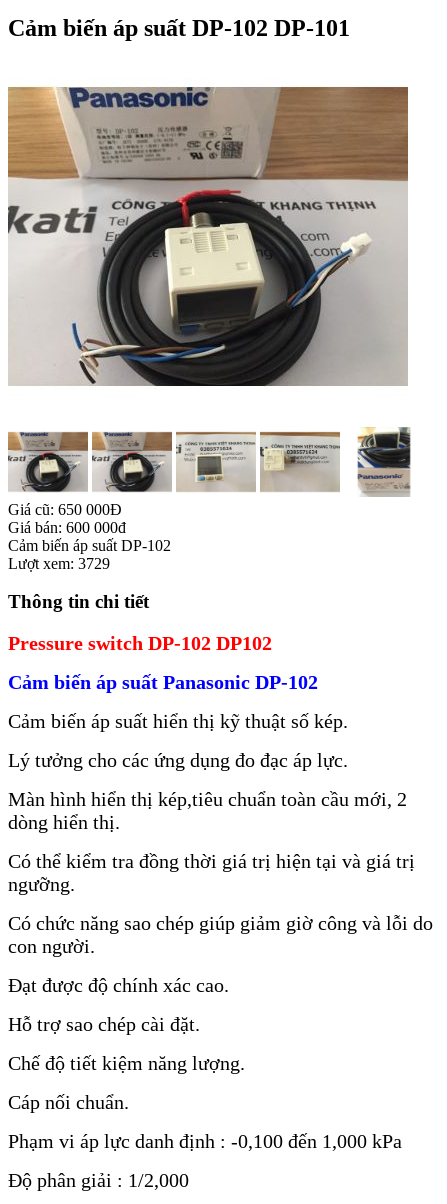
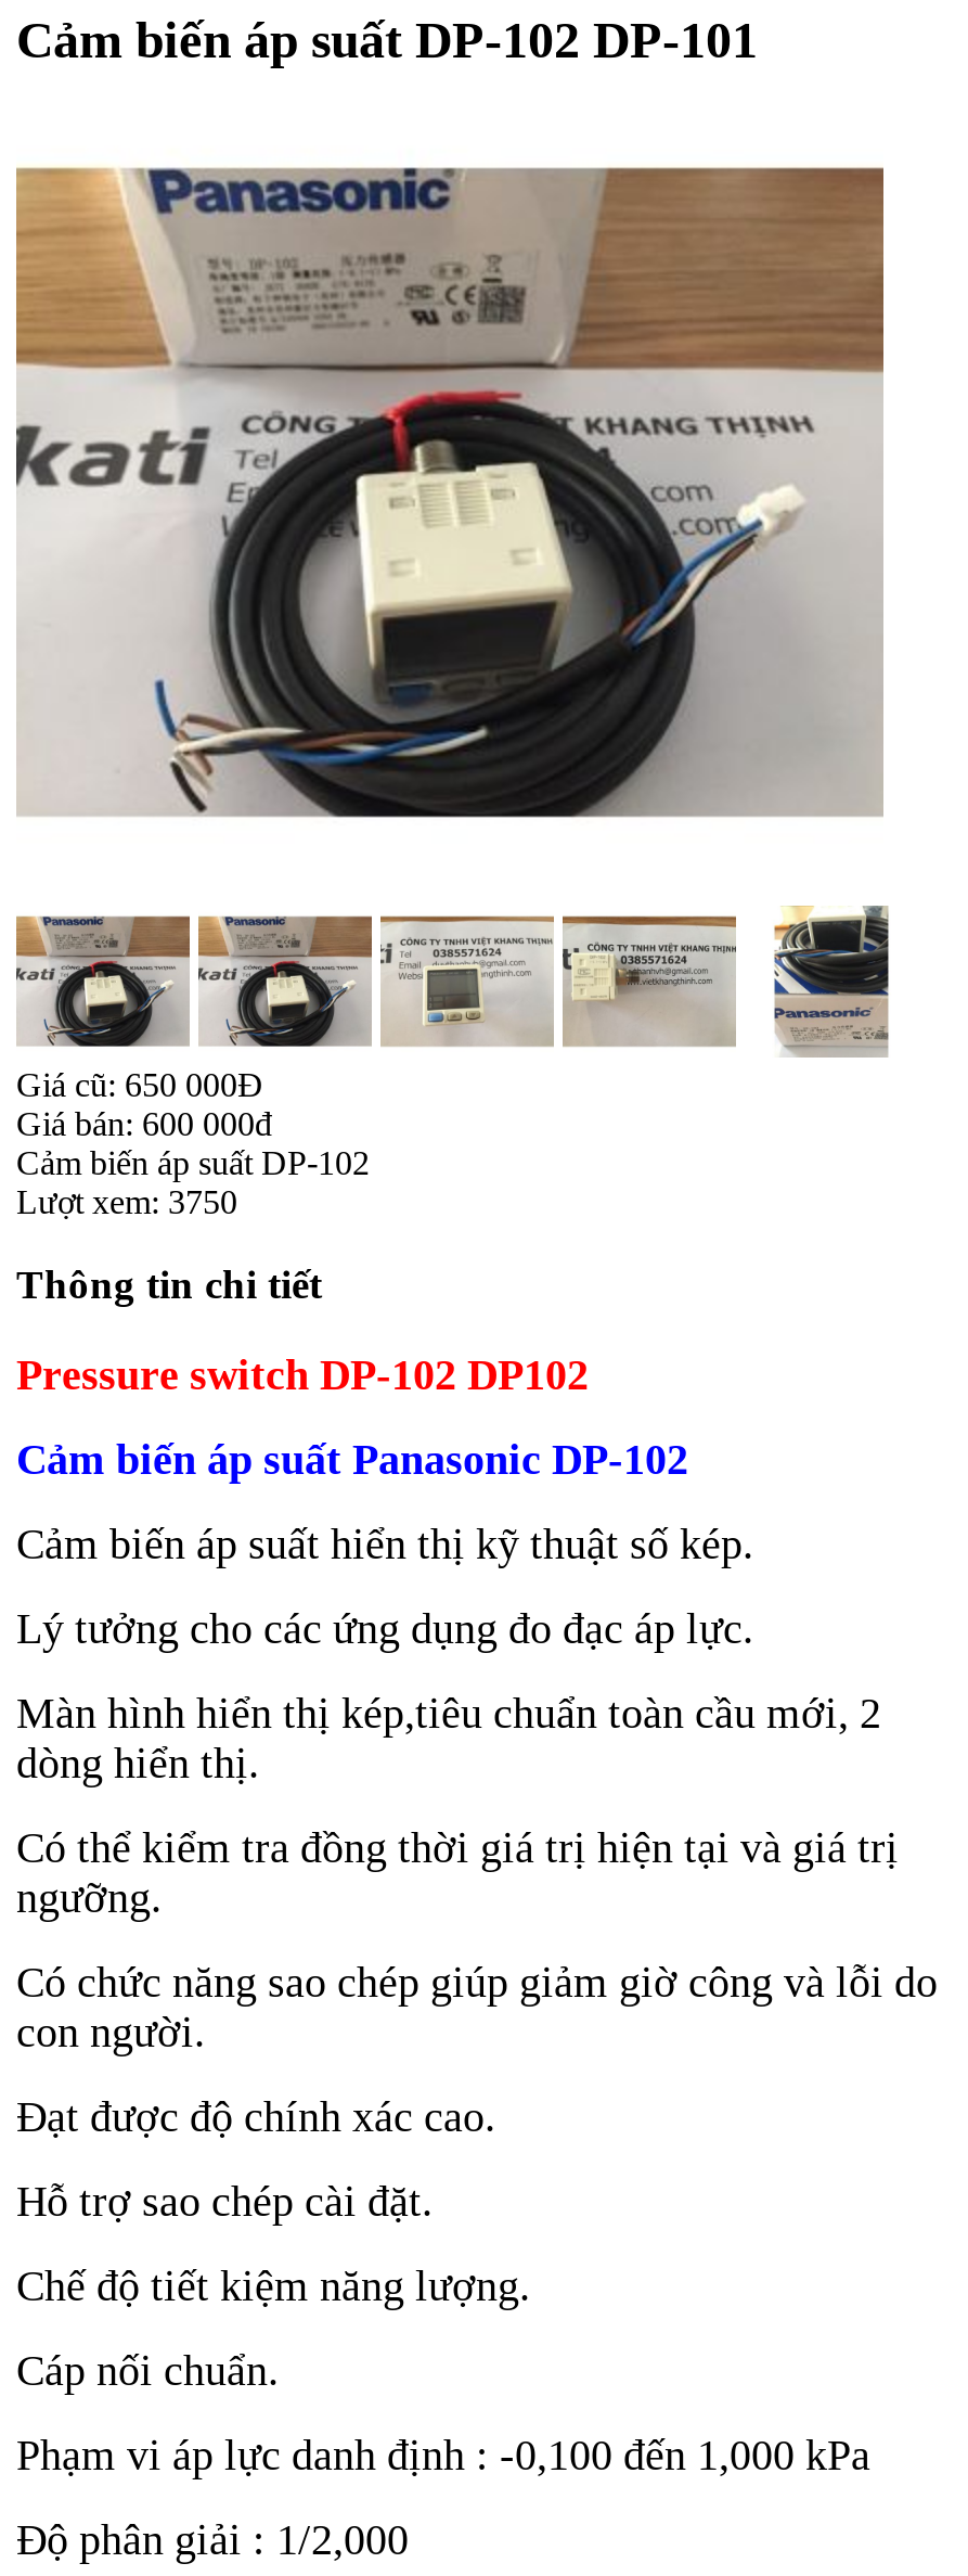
[8,555,110,572] Lượt xem: 3729 -> [16,1182,237,1219] Lượt xem: 3750

